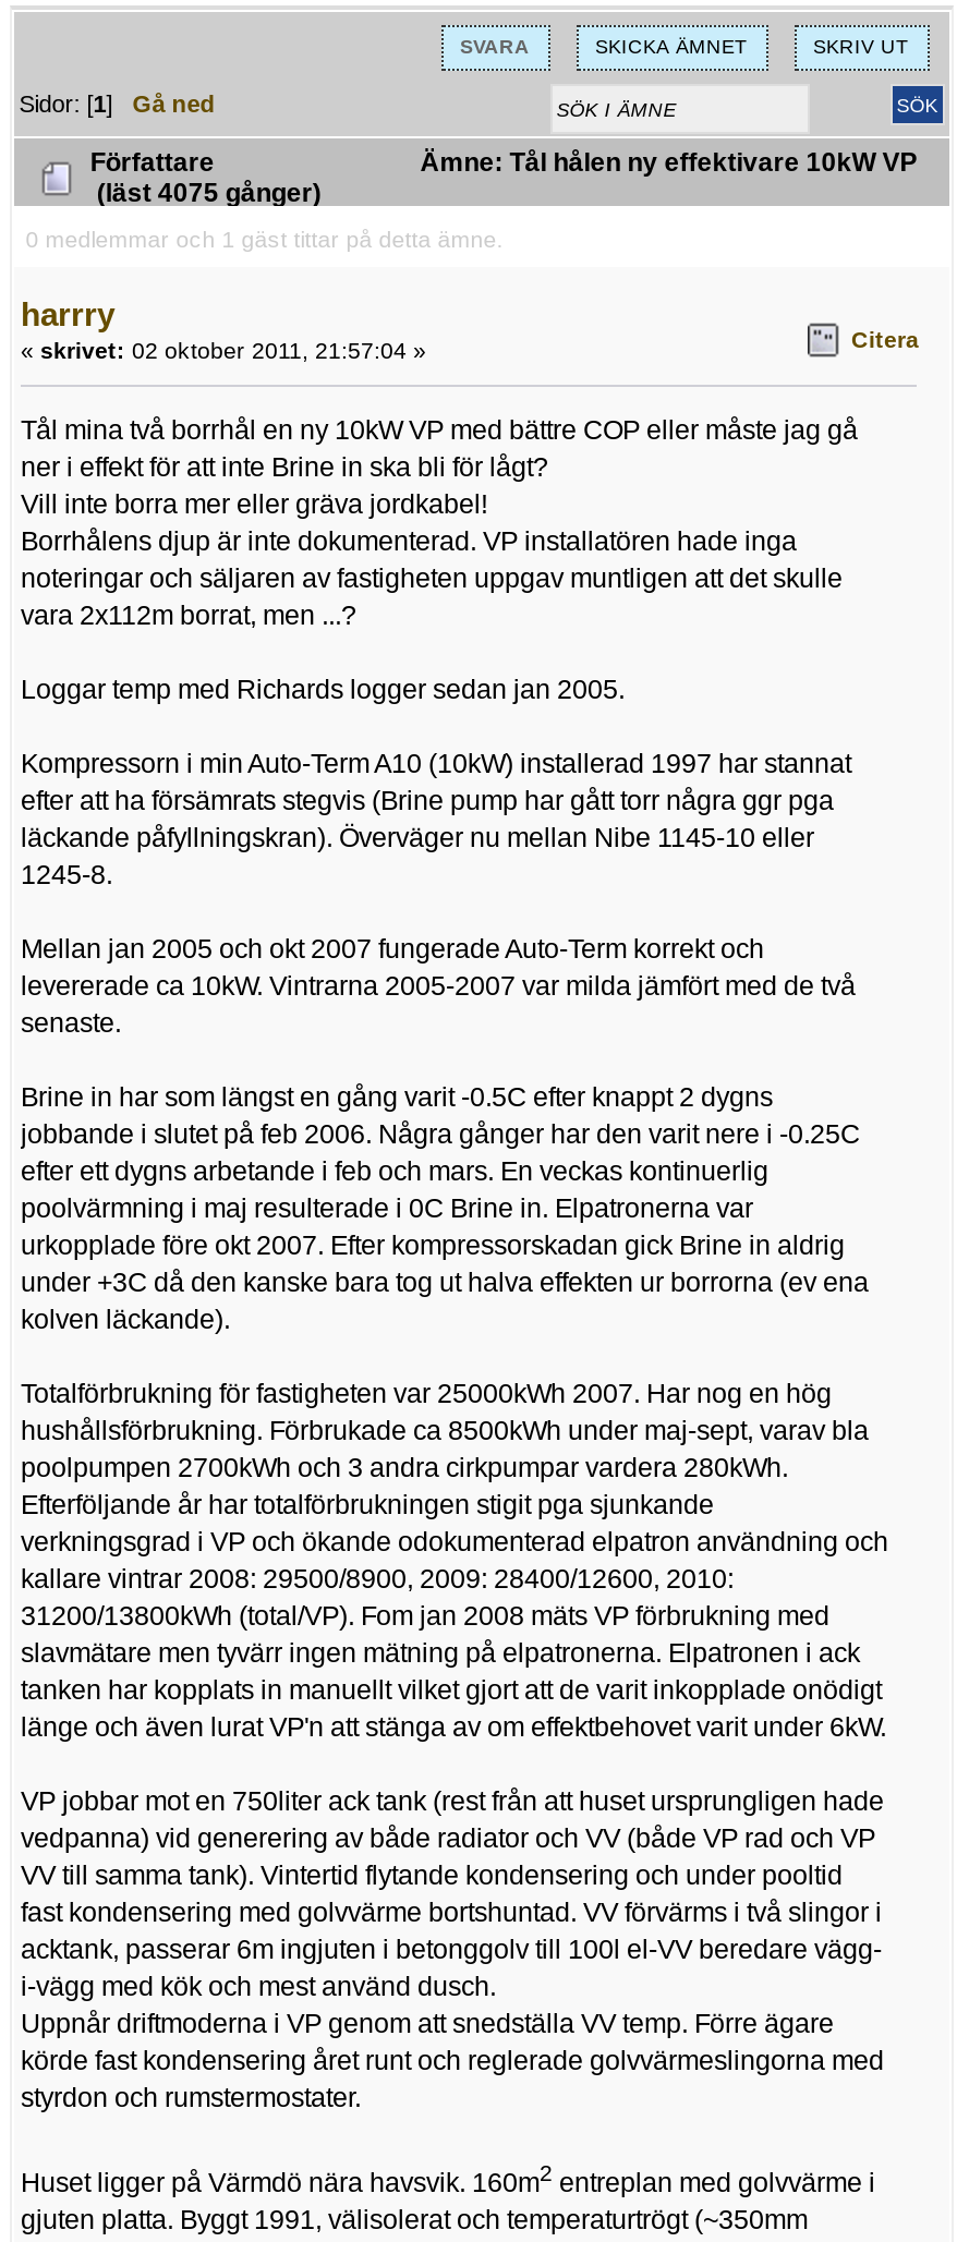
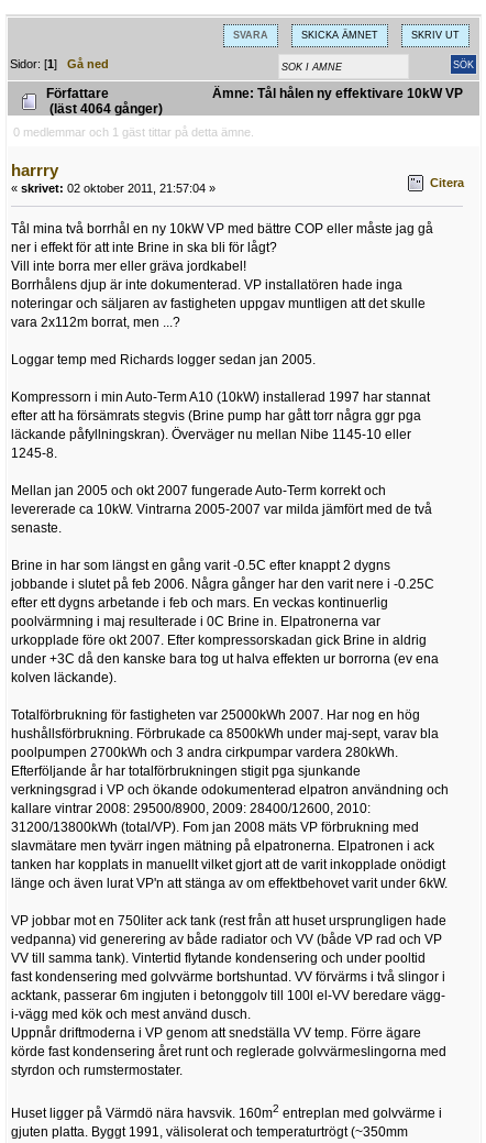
[90,177,321,208] (läst 4075 gånger) -> [46,101,163,116] (läst 4064 gånger)

